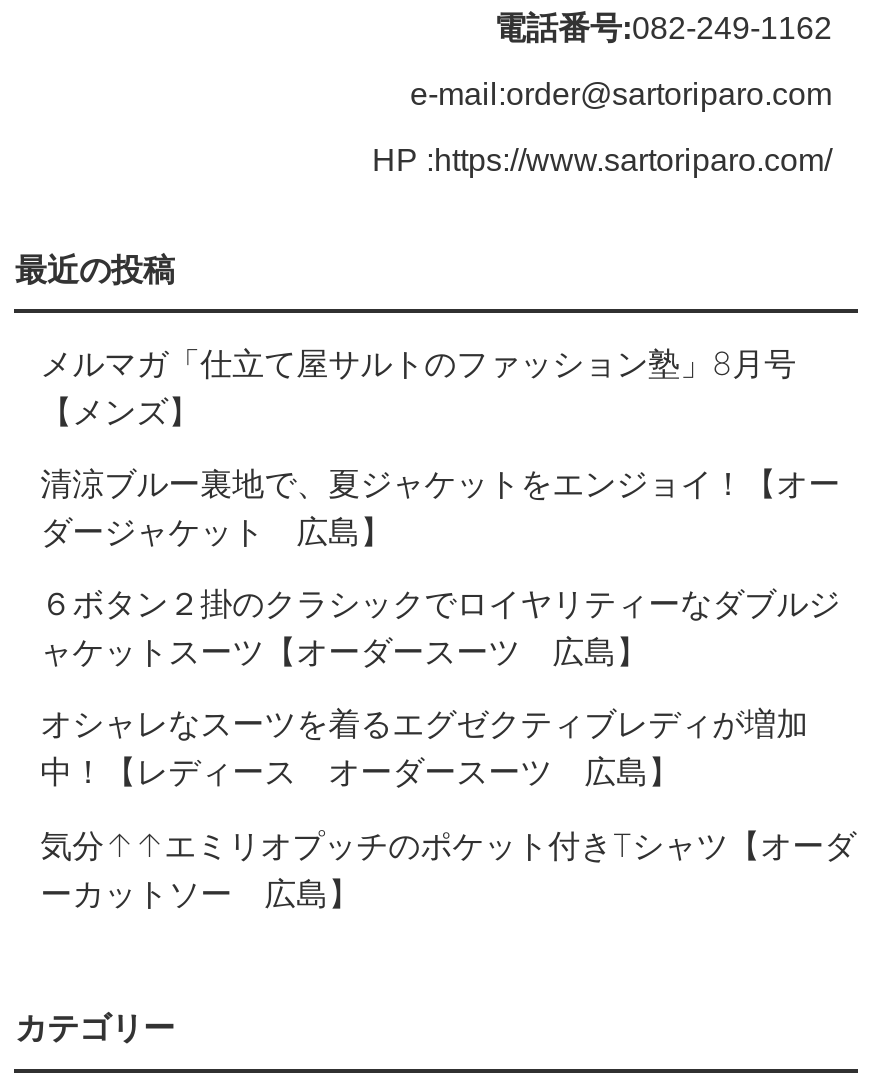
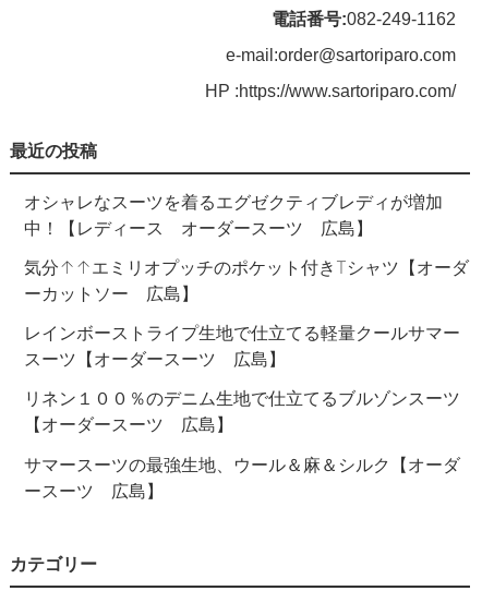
[40,342,840,671] メルマガ「仕立て屋サルトのファッション塾」8月号 | 【メンズ】 | 清涼ブルー裏地で、夏ジャケットをエンジョイ！【オー | ダージャケット 広島】 | ６ボタン２掛のクラシックでロイヤリティーなダブルジ | ャケットスーツ【オーダースーツ 広島】 -> none
moved [40,704,808,912] -> [24,190,443,304]: オシャレなスーツを着るエグゼクティブレディが増加 | 中！【レディース オーダースーツ 広島】 | ーカットソー 広島】
none -> [24,322,460,501] レインボーストライプ生地で仕立てる軽量クールサマー | スーツ【オーダースーツ 広島】 | リネン１００％のデニム生地で仕立てるブルゾンスーツ | 【オーダースーツ 広島】 | サマースーツの最強生地、ウール＆麻＆シルク【オーダ | ースーツ 広島】

